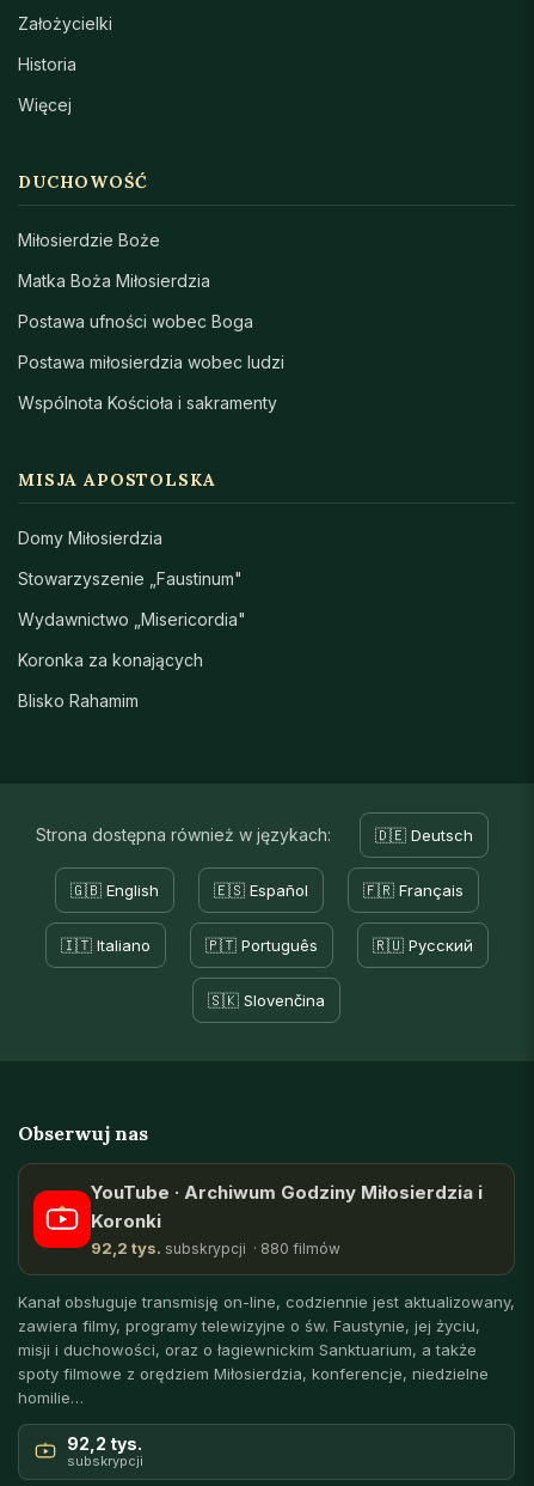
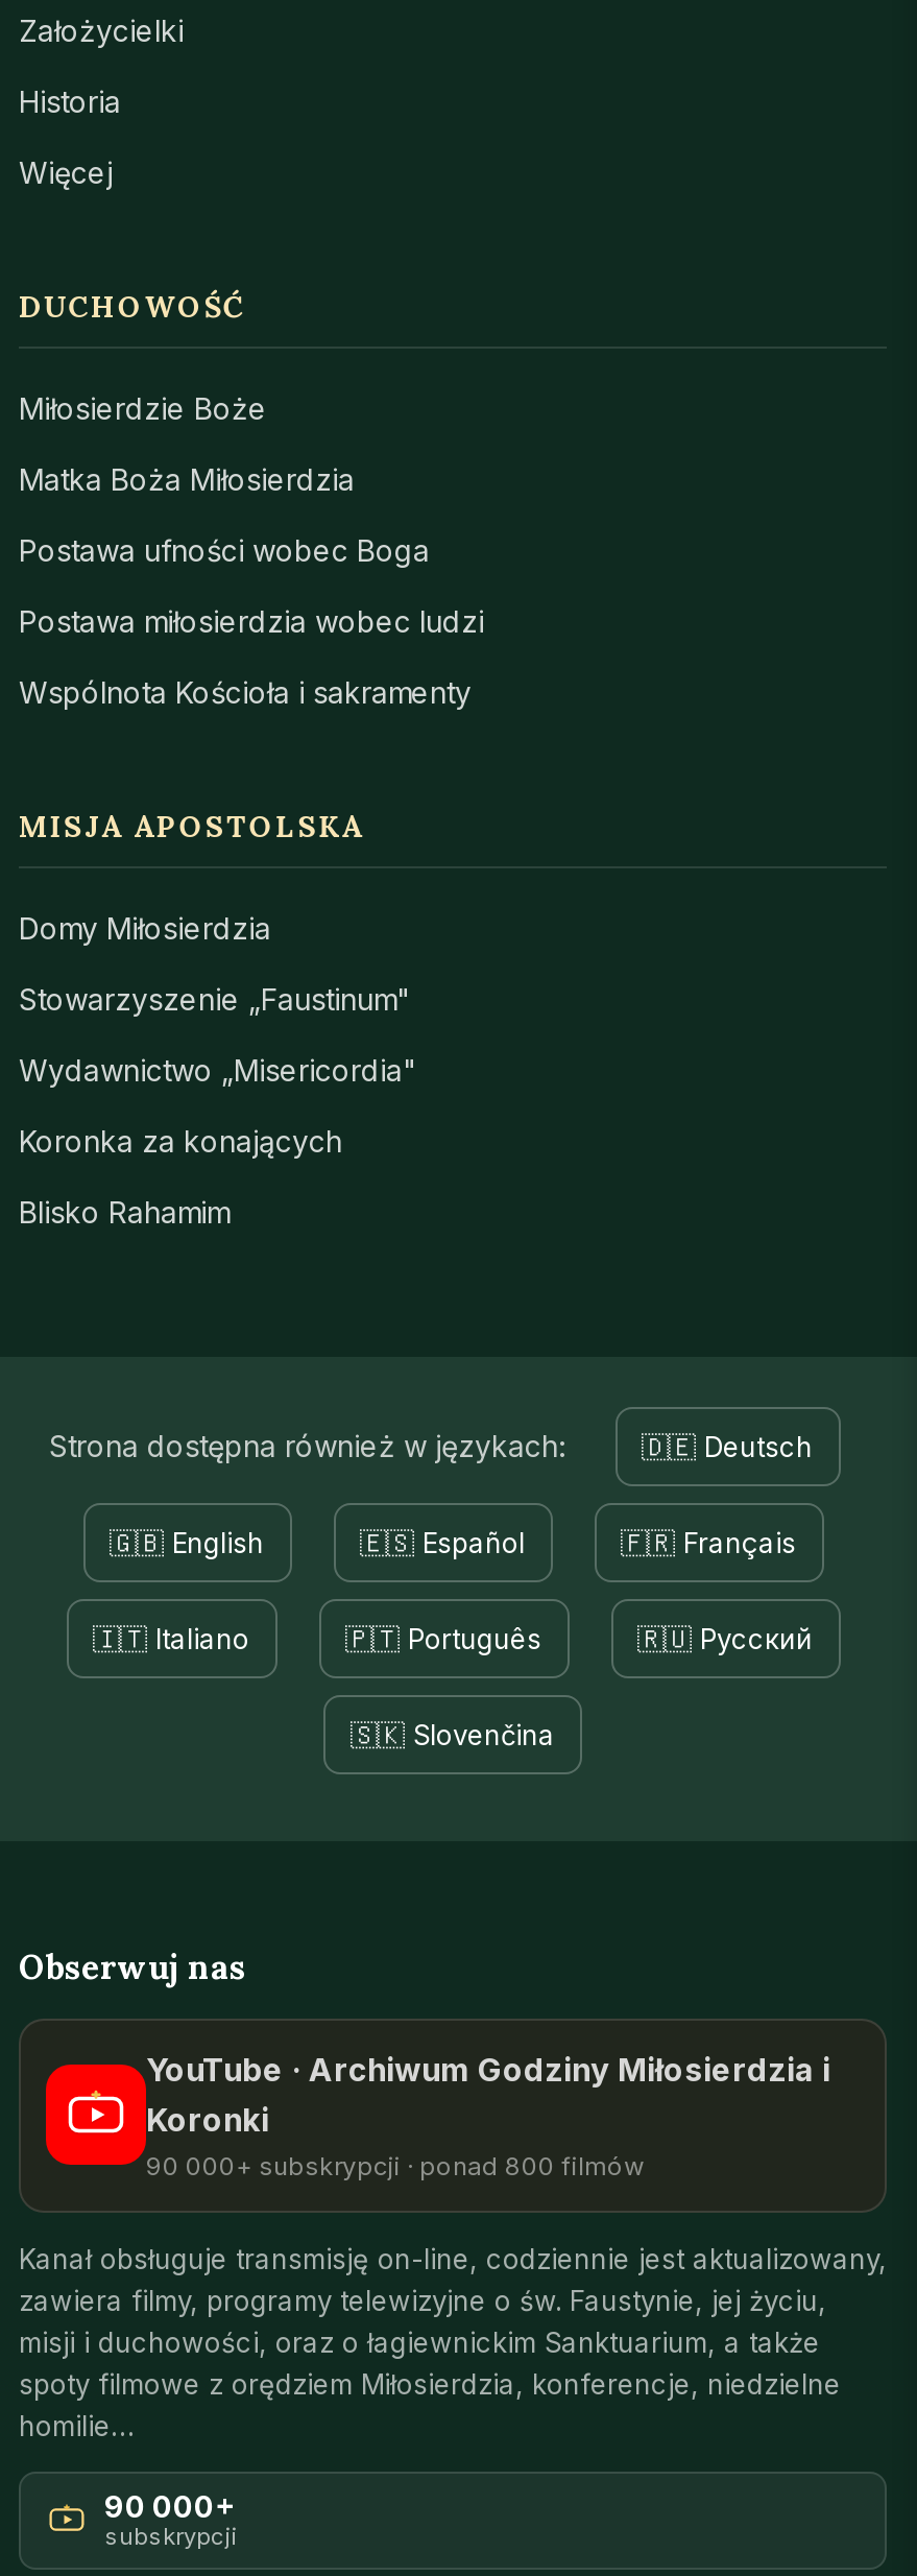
[91,1238,340,1257] 92,2 tys. subskrypcji · 880 filmów -> [146,2150,645,2181] 90 000+ subskrypcji · ponad 800 filmów
[67,1433,142,1454] 92,2 tys. -> [104,2488,236,2524] 90 000+

